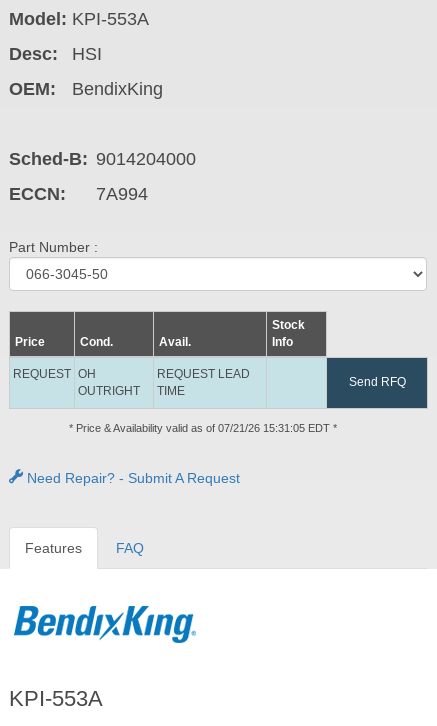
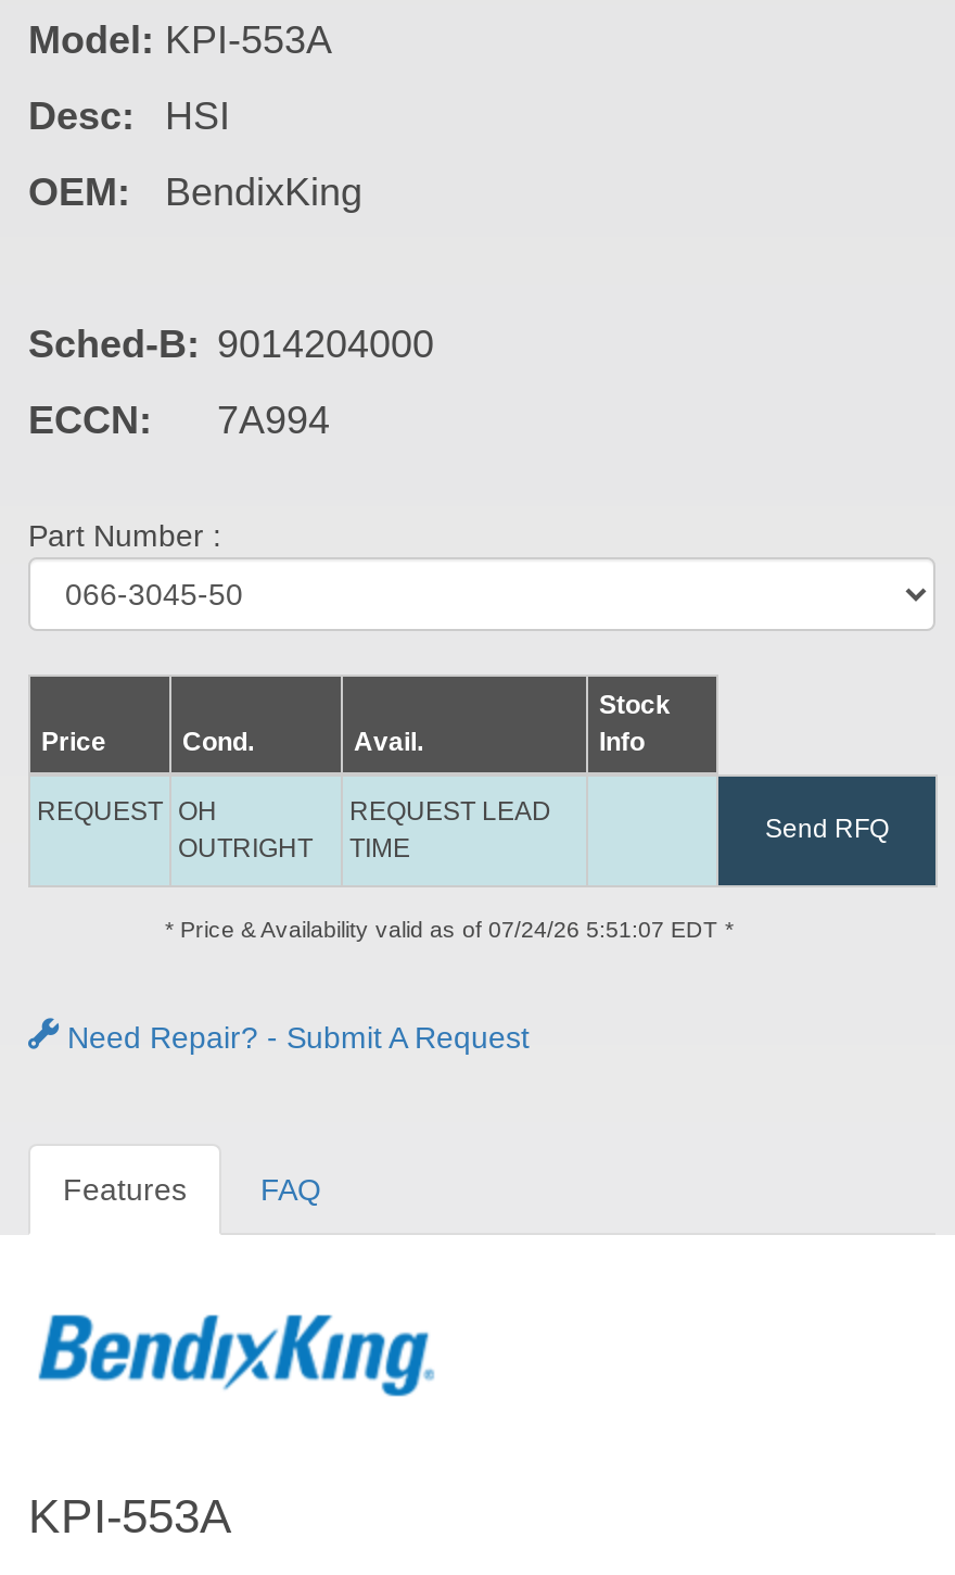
[69,422,337,434] * Price & Availability valid as of 07/21/26 15:31:05 EDT * -> [165,916,734,942] * Price & Availability valid as of 07/24/26 5:51:07 EDT *

